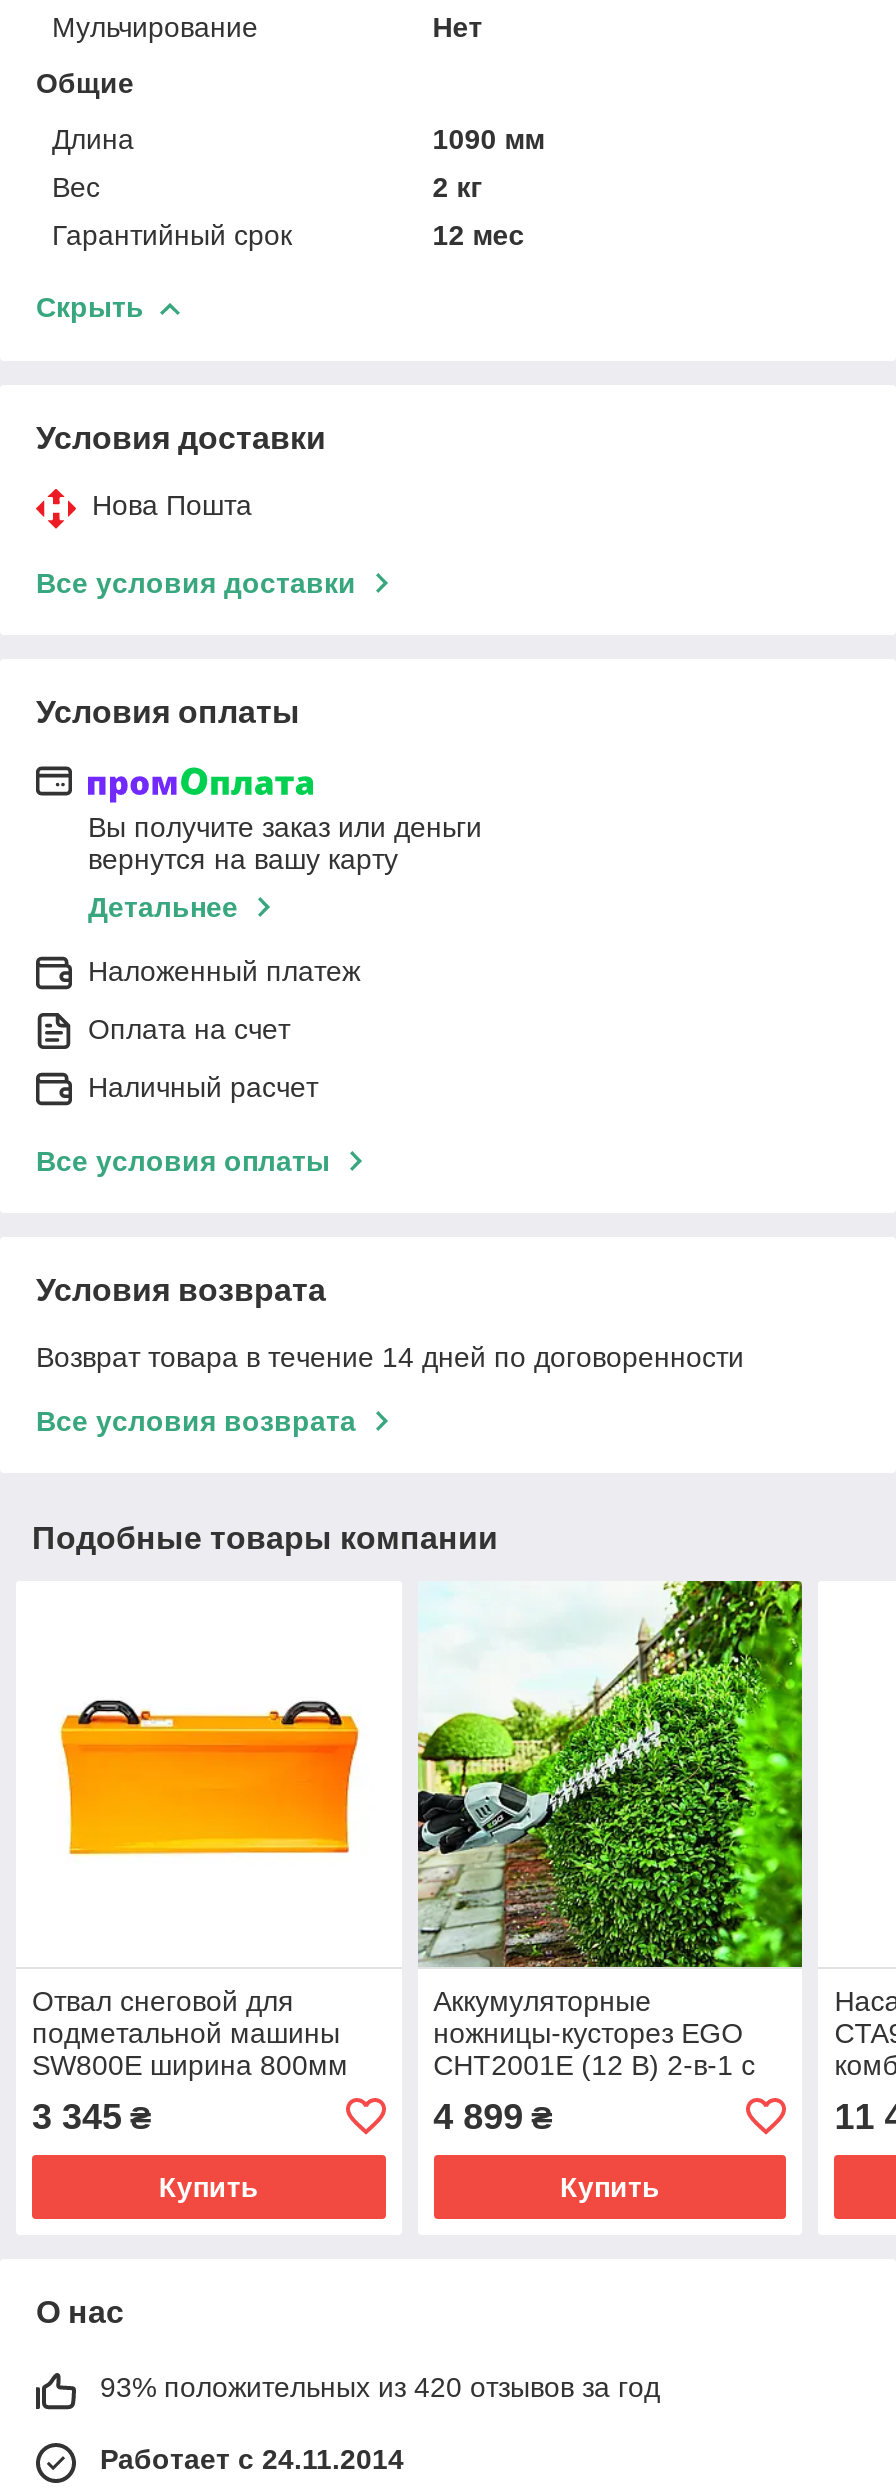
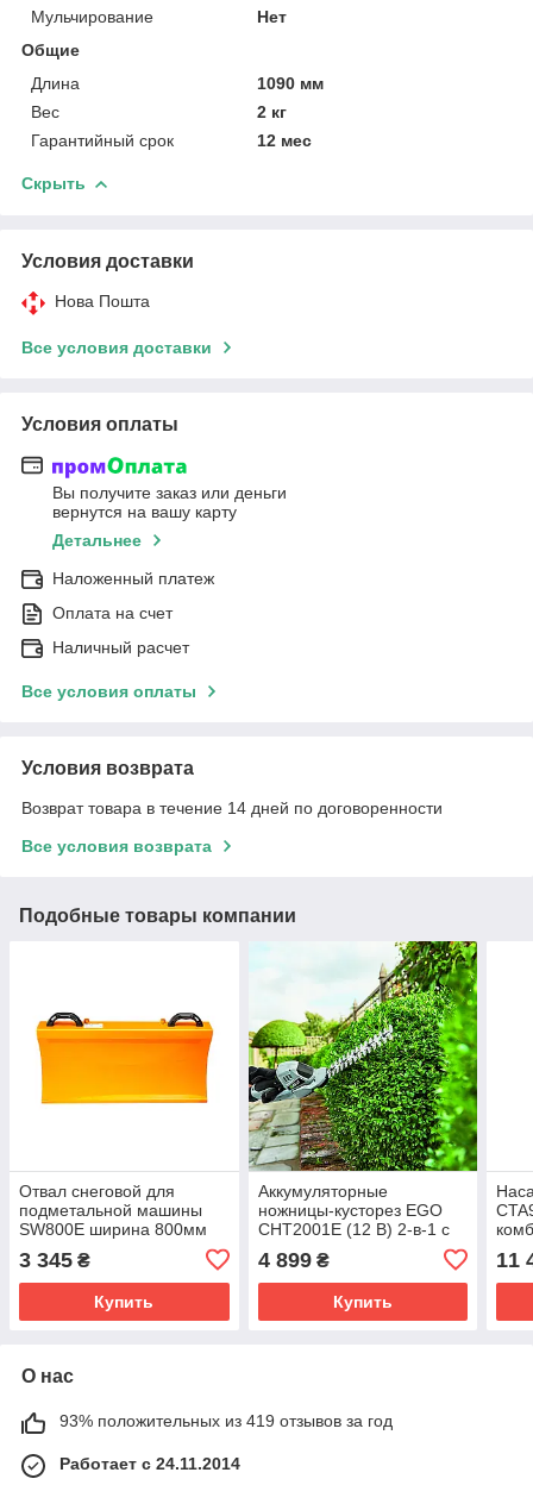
[100,2371,660,2403] 93% положительных из 420 отзывов за год -> [59,1411,393,1430] 93% положительных из 419 отзывов за год

